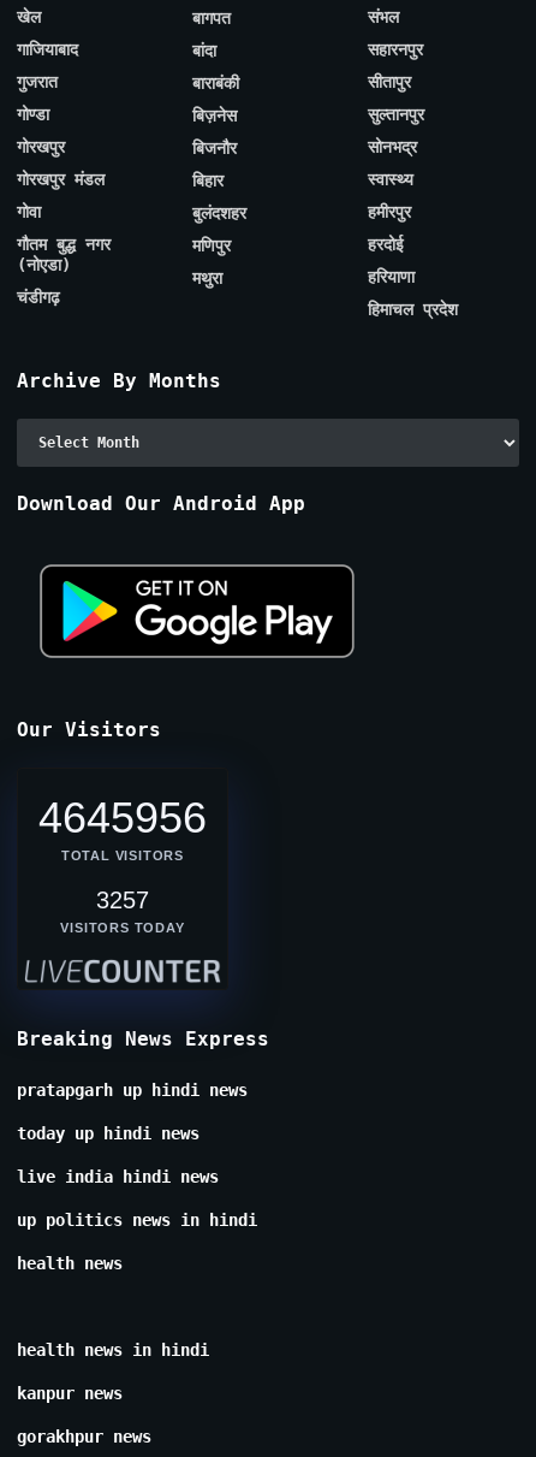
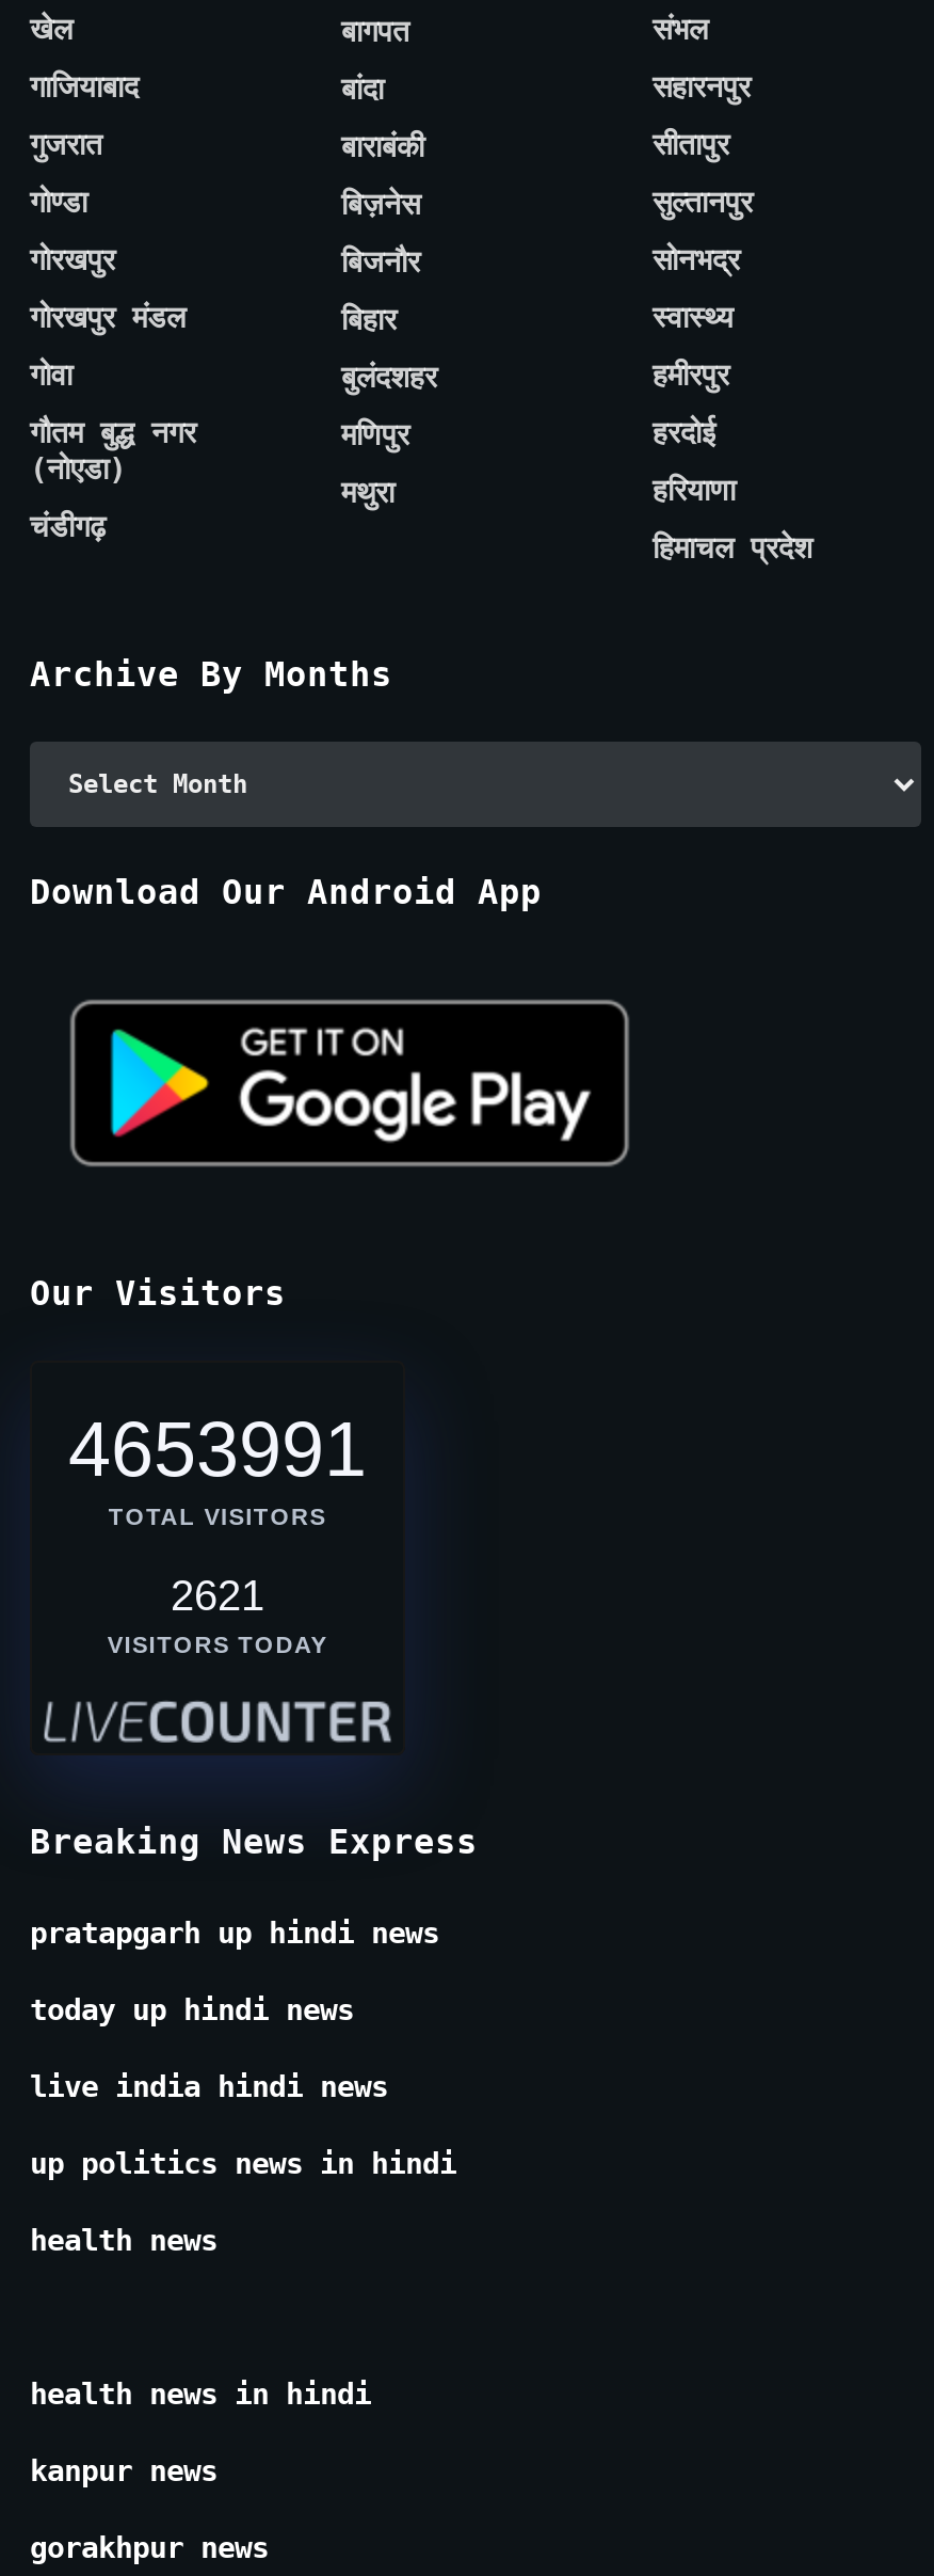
[38,792,207,842] 4645956 -> [68,1404,367,1492] 4653991
[96,886,149,913] 3257 -> [171,1571,264,1618] 2621

